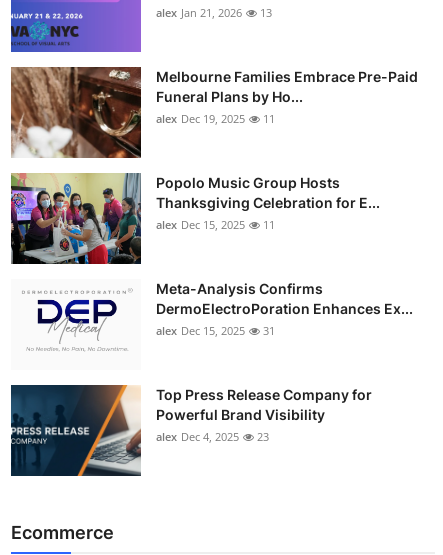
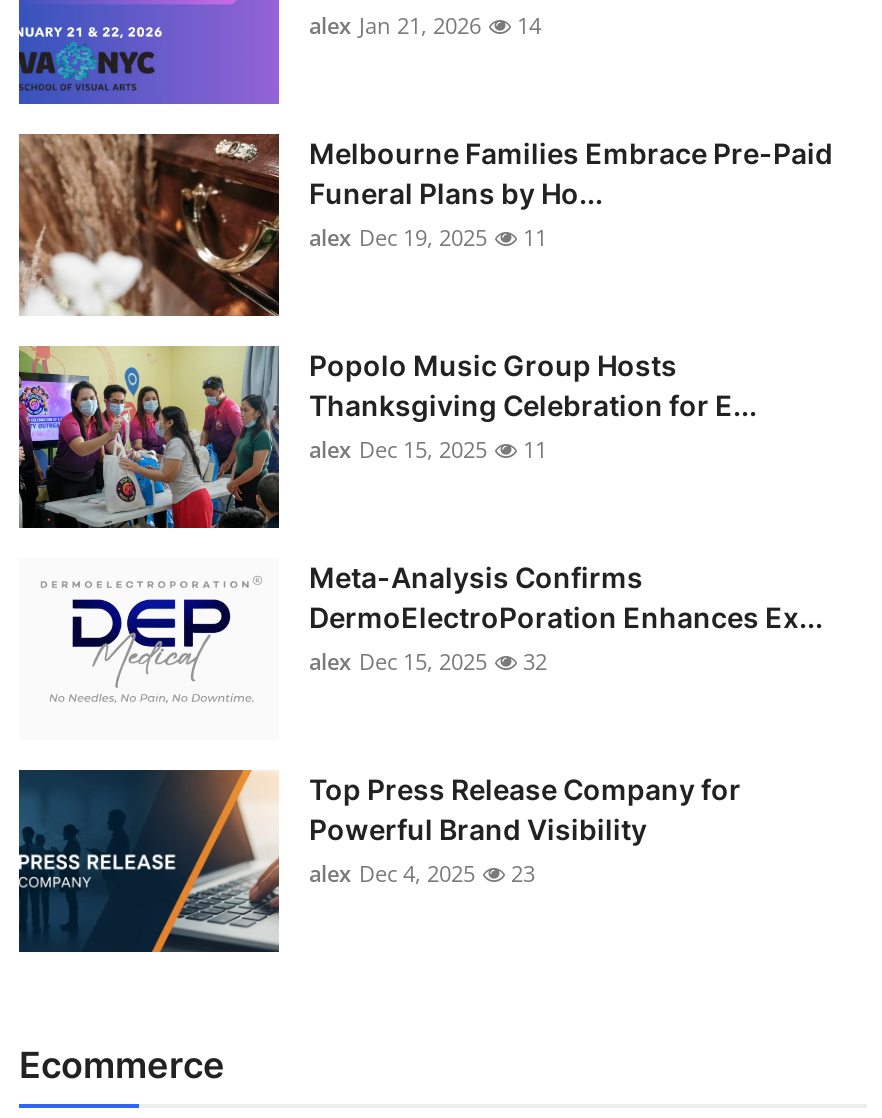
[156,5,272,20] alex Jan 21, 2026 13 -> [309,10,541,40] alex Jan 21, 2026 14
[156,323,275,338] alex Dec 15, 2025 31 -> [309,646,547,676] alex Dec 15, 2025 32

